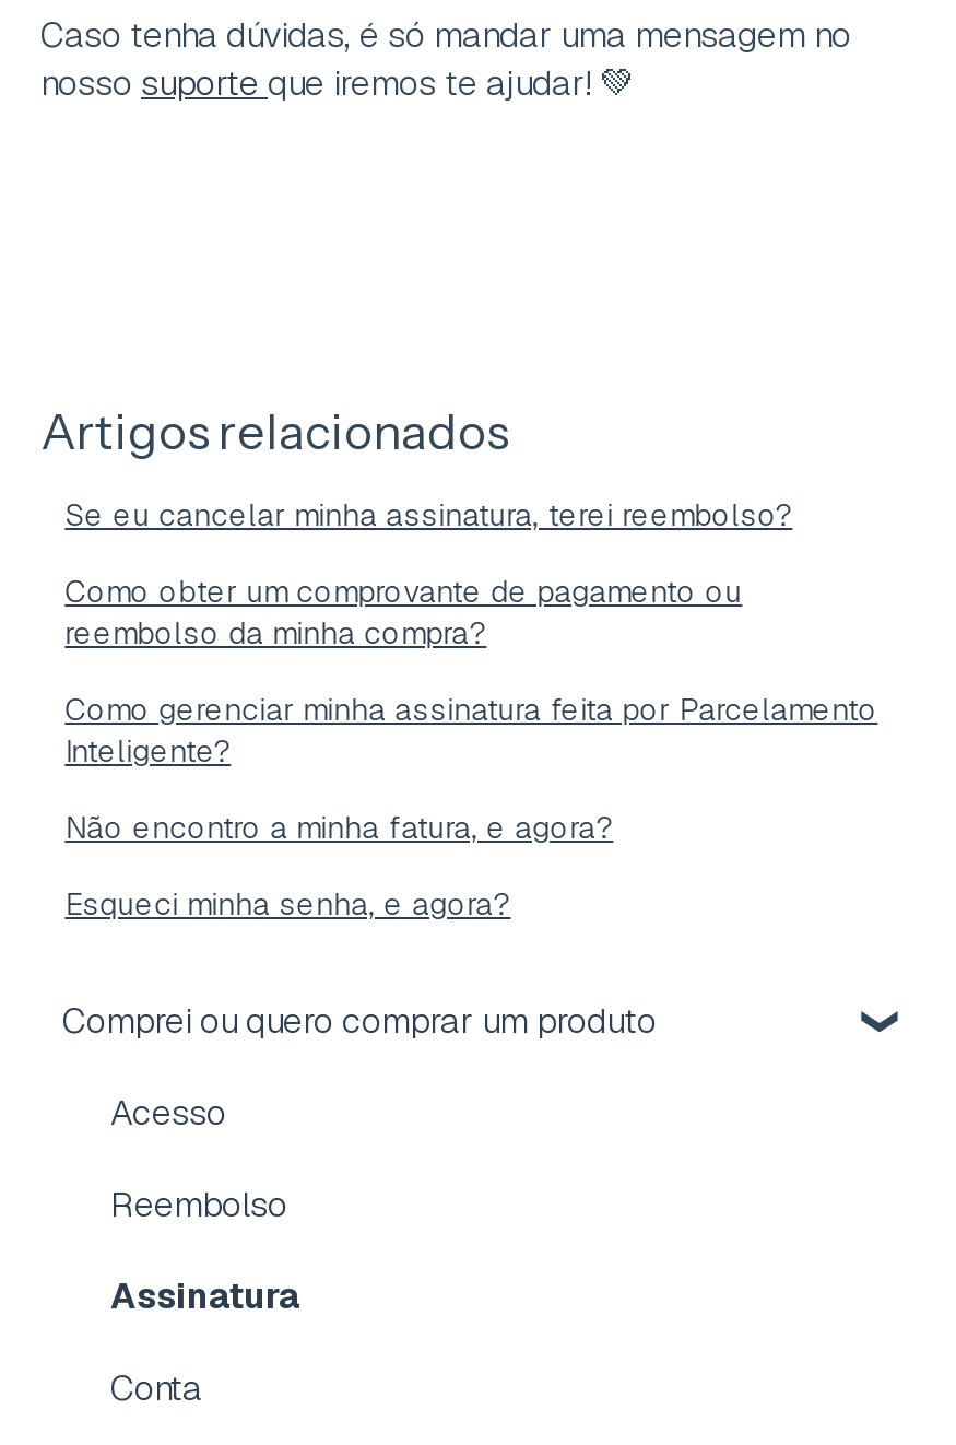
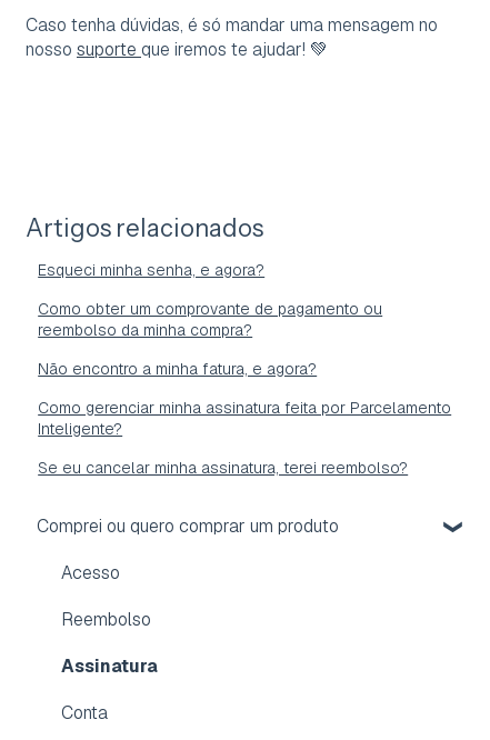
moved [65,496,793,536] -> [38,458,408,478]: Se eu cancelar minha assinatura, terei reembolso?
moved [65,691,878,772] -> [38,398,451,439]: Como gerenciar minha assinatura feita por Parcelamento | Inteligente?
moved [65,809,613,848] -> [38,359,317,379]: Não encontro a minha fatura, e agora?
moved [65,885,511,925] -> [38,260,265,280]: Esqueci minha senha, e agora?

